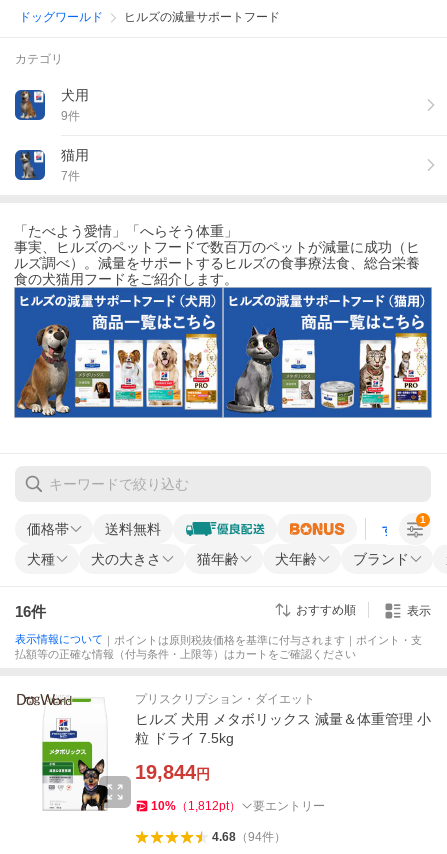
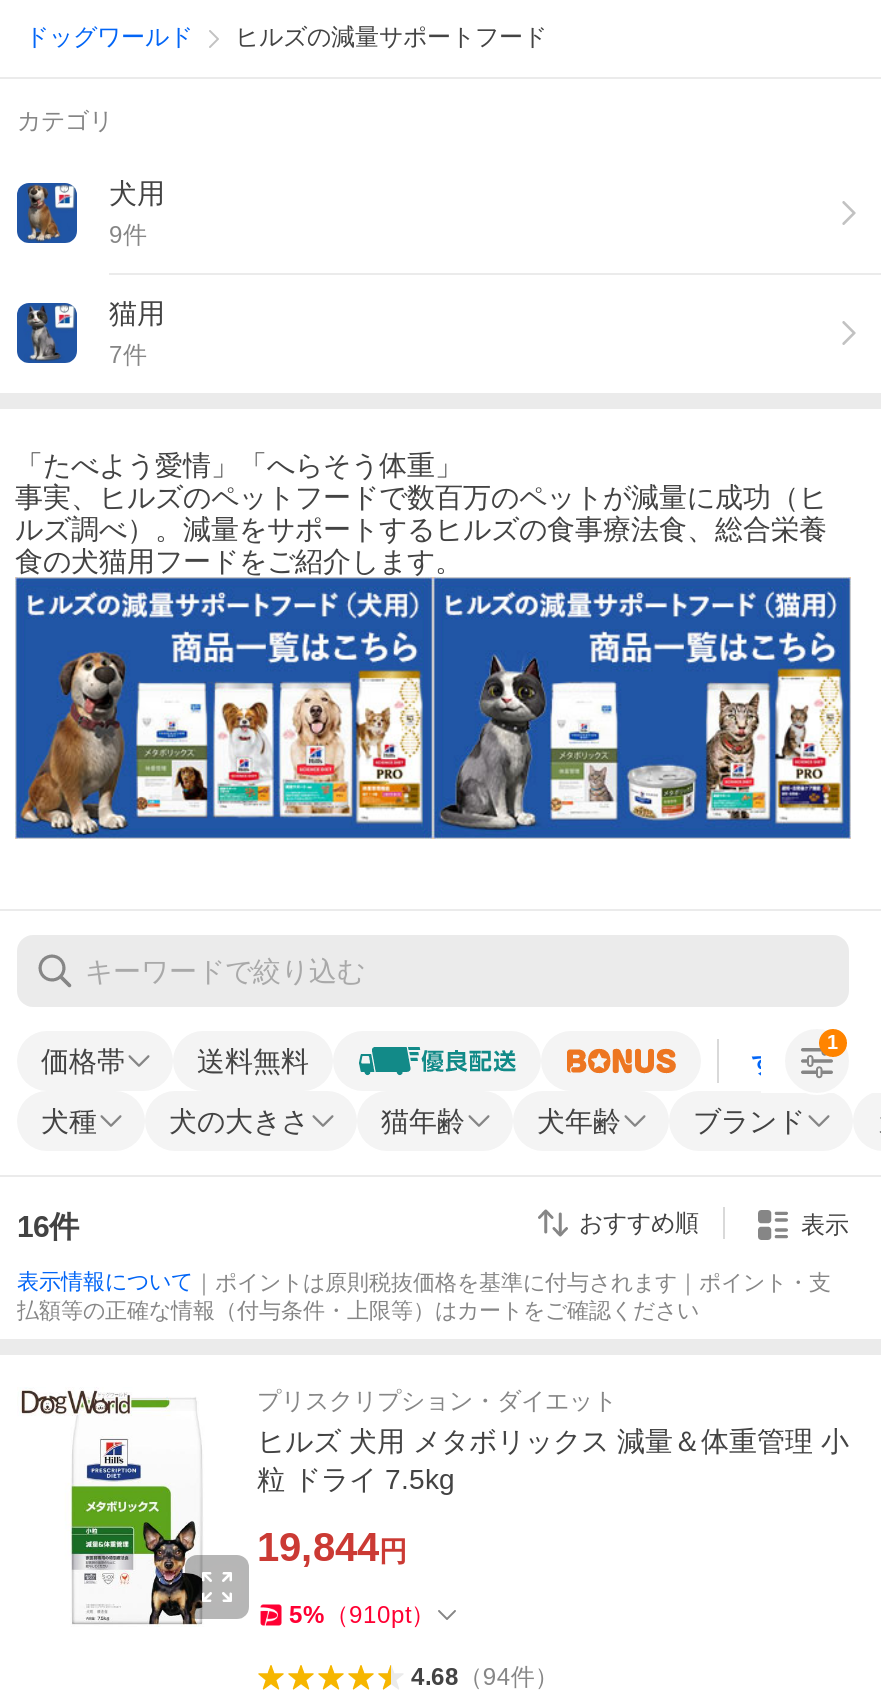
[151,799,325,813] 10%（1,812pt） | 要エントリー -> [289,1601,435,1629] 5%（910pt）

